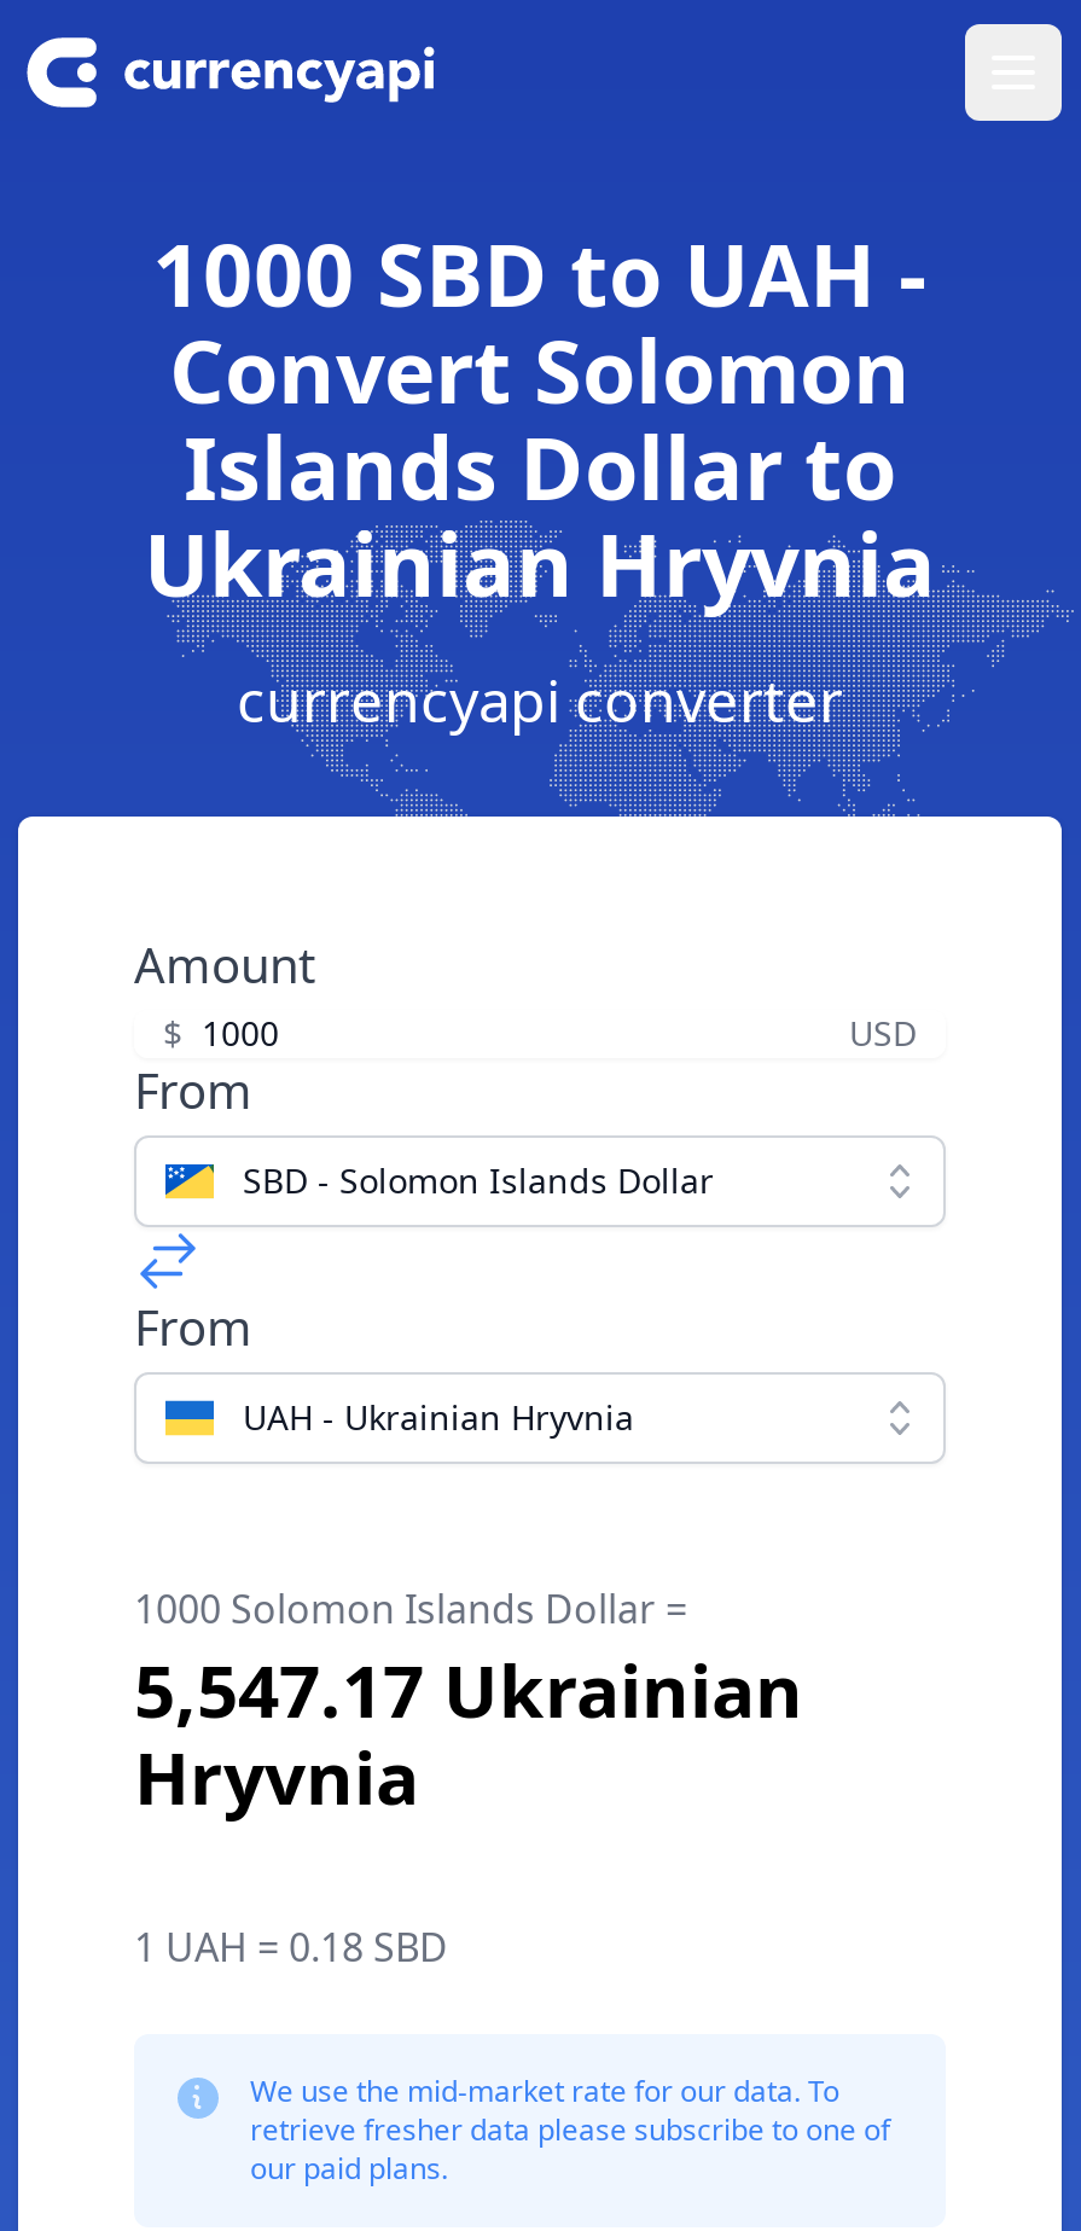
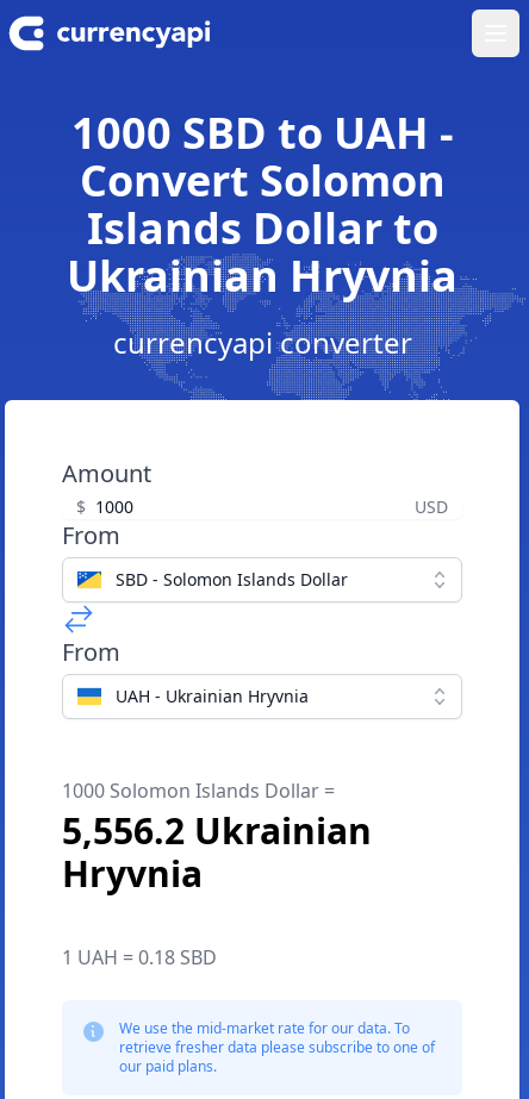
[134,1640,803,1739] 5,547.17 Ukrainian -> [62,806,372,855] 5,556.2 Ukrainian

